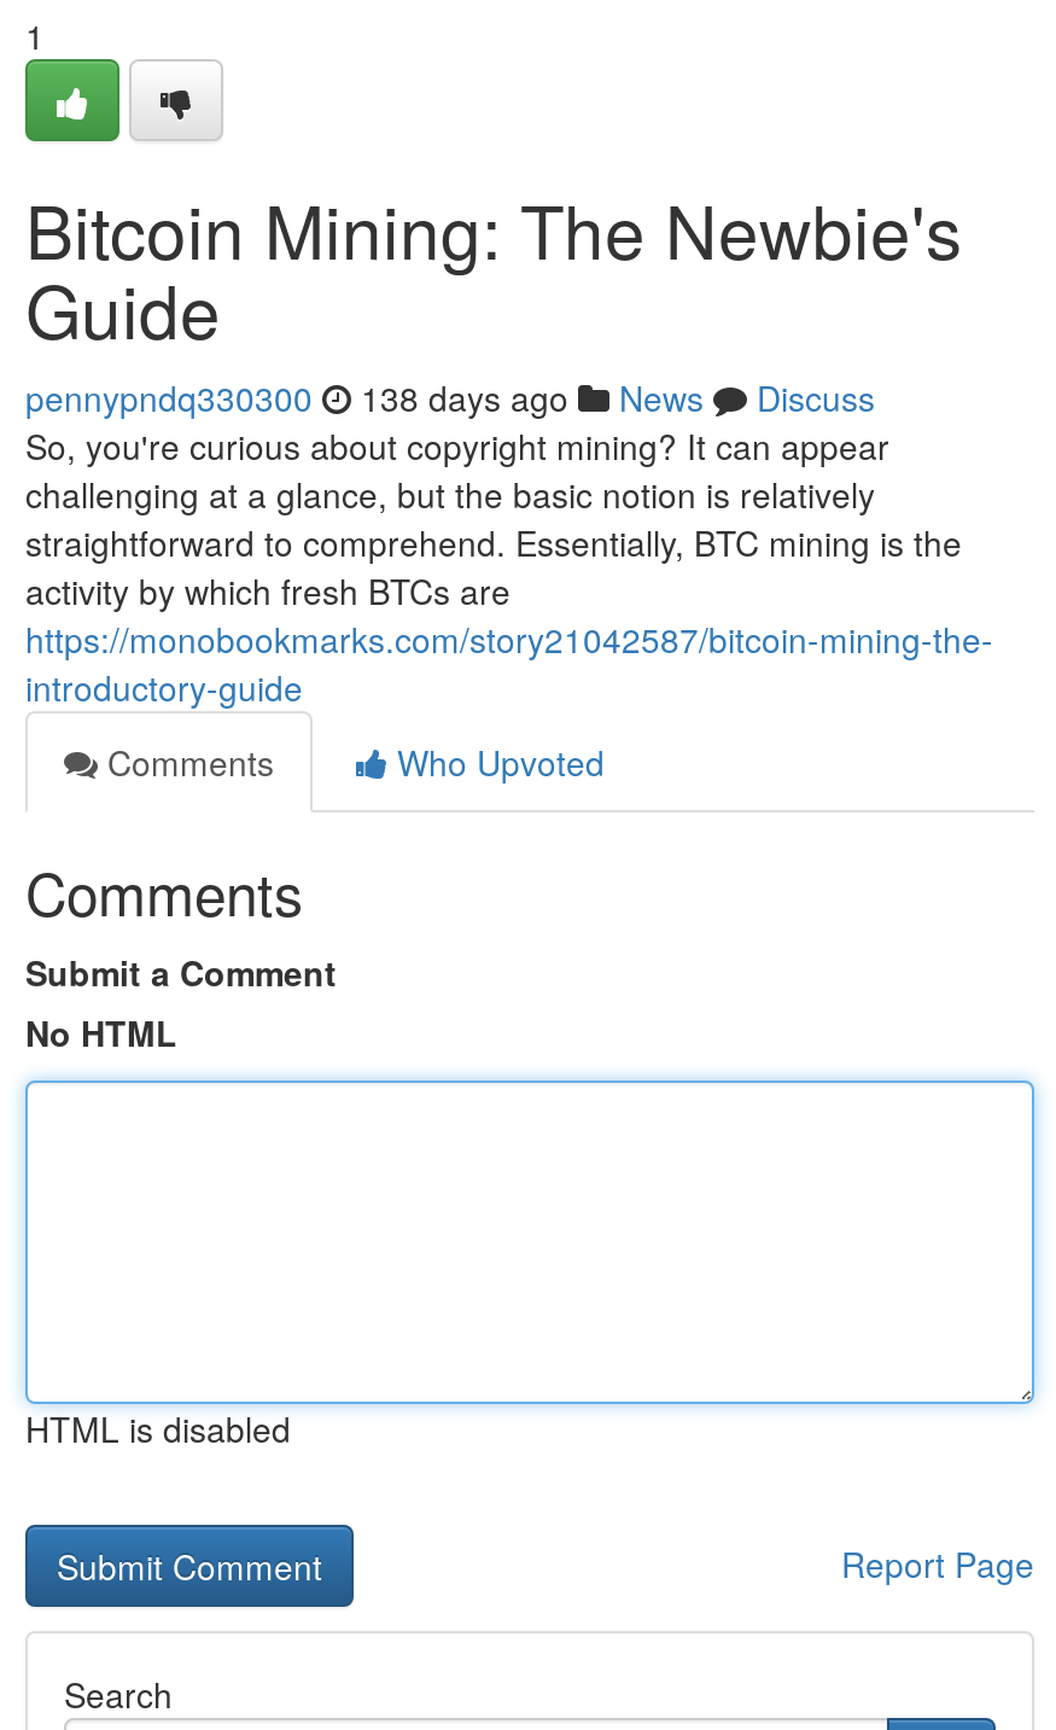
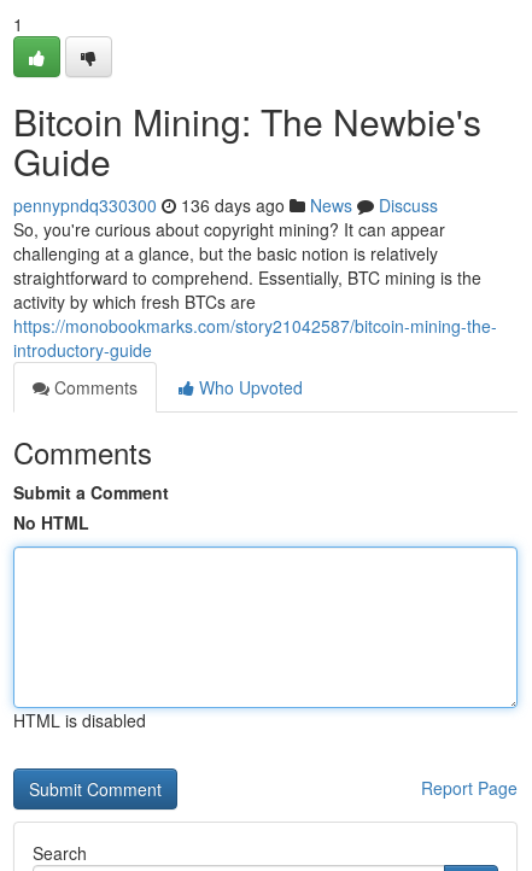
[25,373,875,421] pennypndq330300 138 days ago News Discuss -> [13,193,438,217] pennypndq330300 136 days ago News Discuss

